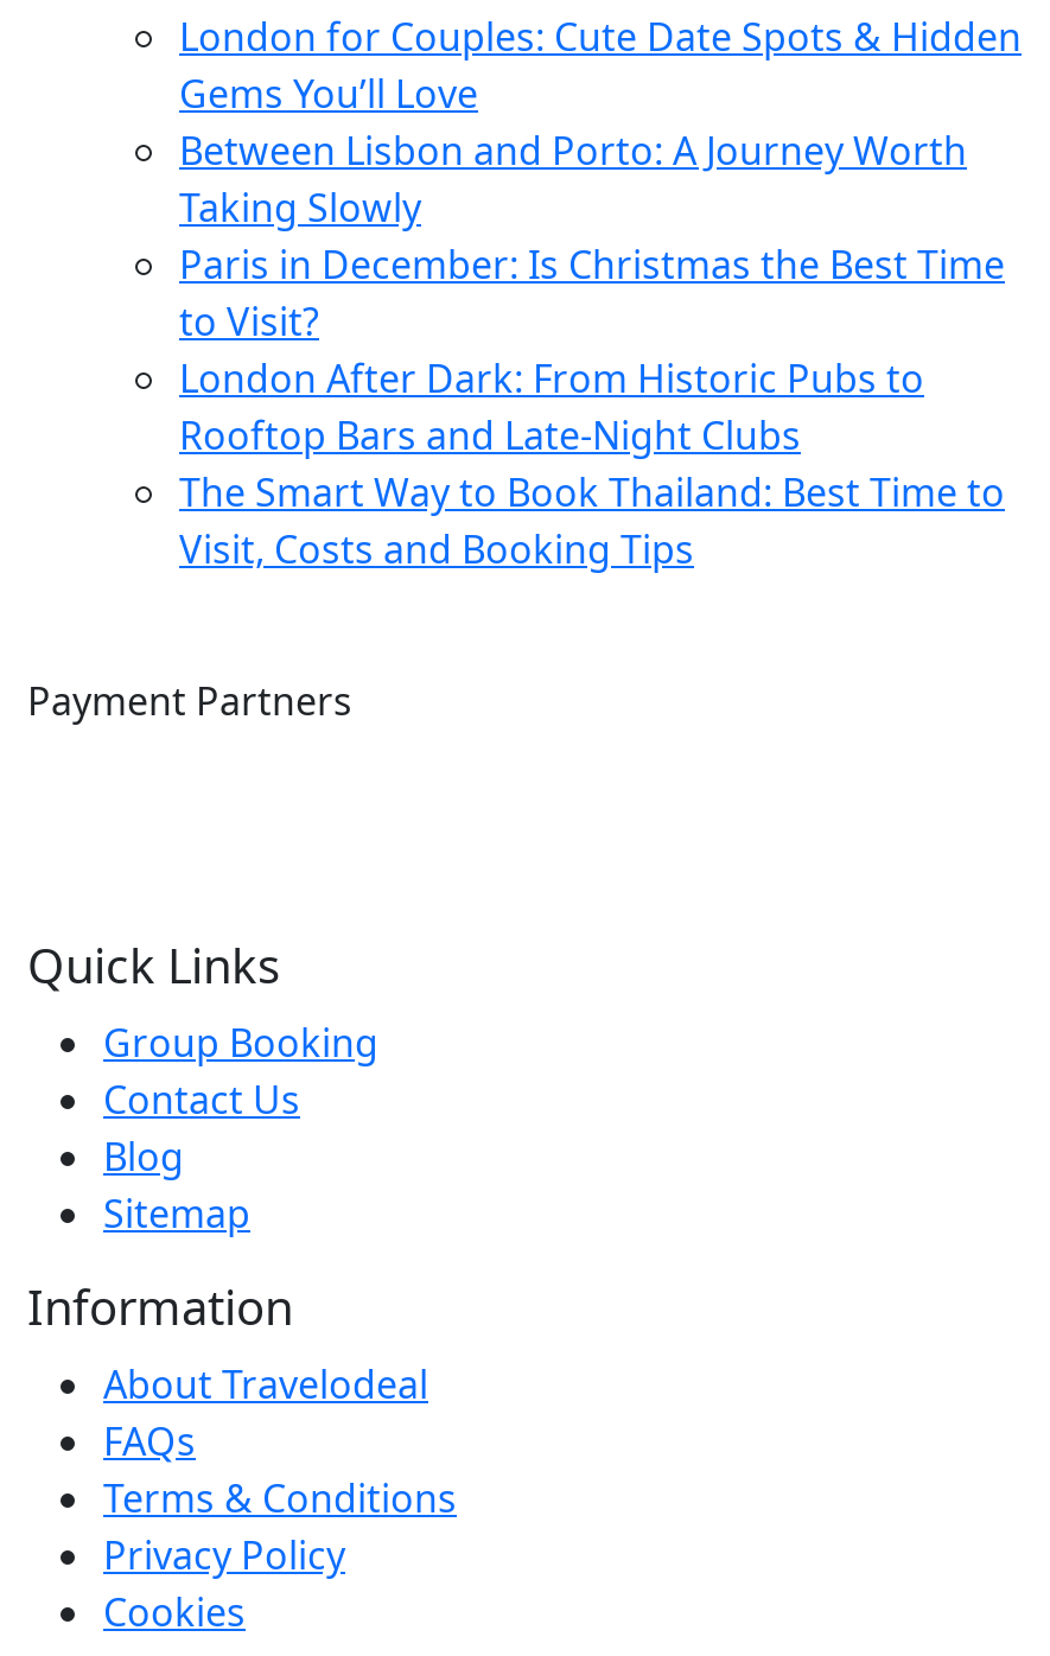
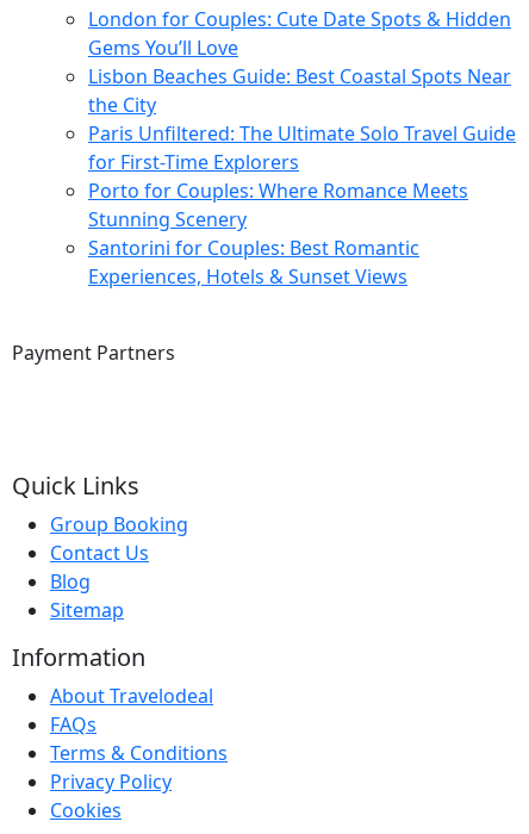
[179,126,1005,576] Between Lisbon and Porto: A Journey Worth | Taking Slowly | Paris in December: Is Christmas the Best Time | to Visit? | London After Dark: From Historic Pubs to | Rooftop Bars and Late-Night Clubs | The Smart Way to Book Thailand: Best Time to | Visit, Costs and Booking Tips -> [88,64,516,290] Lisbon Beaches Guide: Best Coastal Spots Near | the City | Paris Unfiltered: The Ultimate Solo Travel Guide | for First-Time Explorers | Porto for Couples: Where Romance Meets | Stunning Scenery | Santorini for Couples: Best Romantic | Experiences, Hotels & Sunset Views

